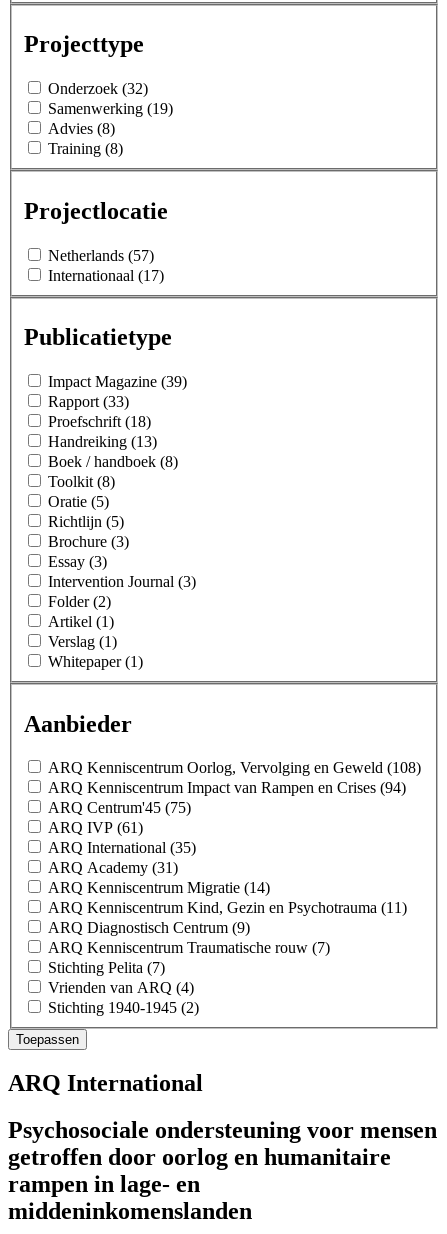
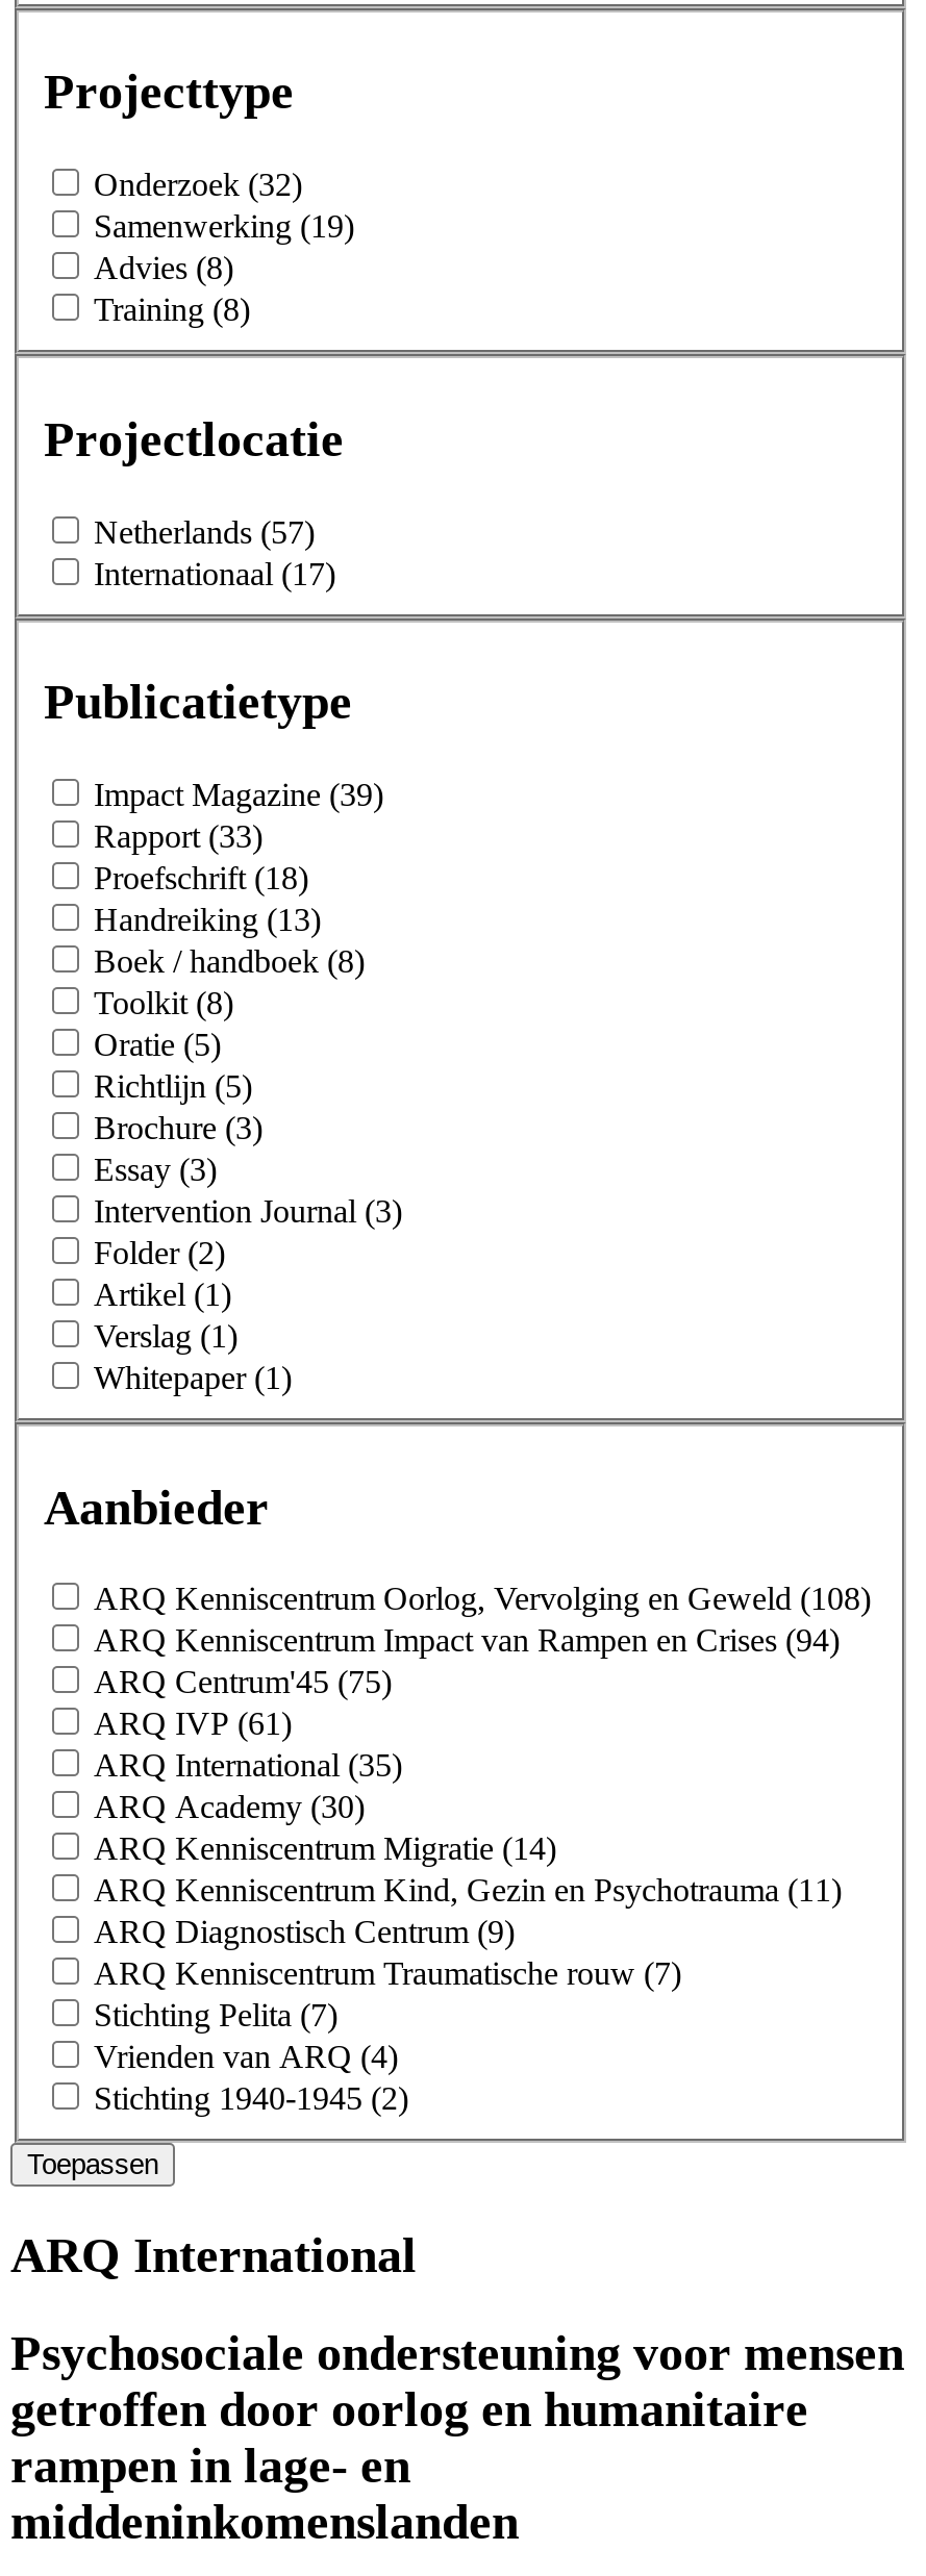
[48,859,178,876] ARQ Academy (31) -> [94,1790,365,1825] ARQ Academy (30)

